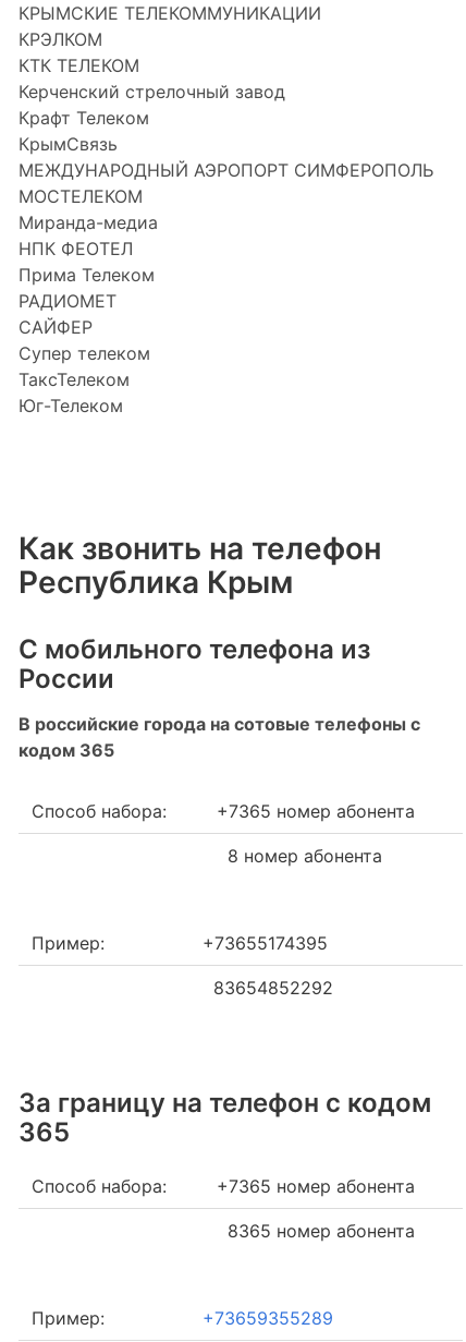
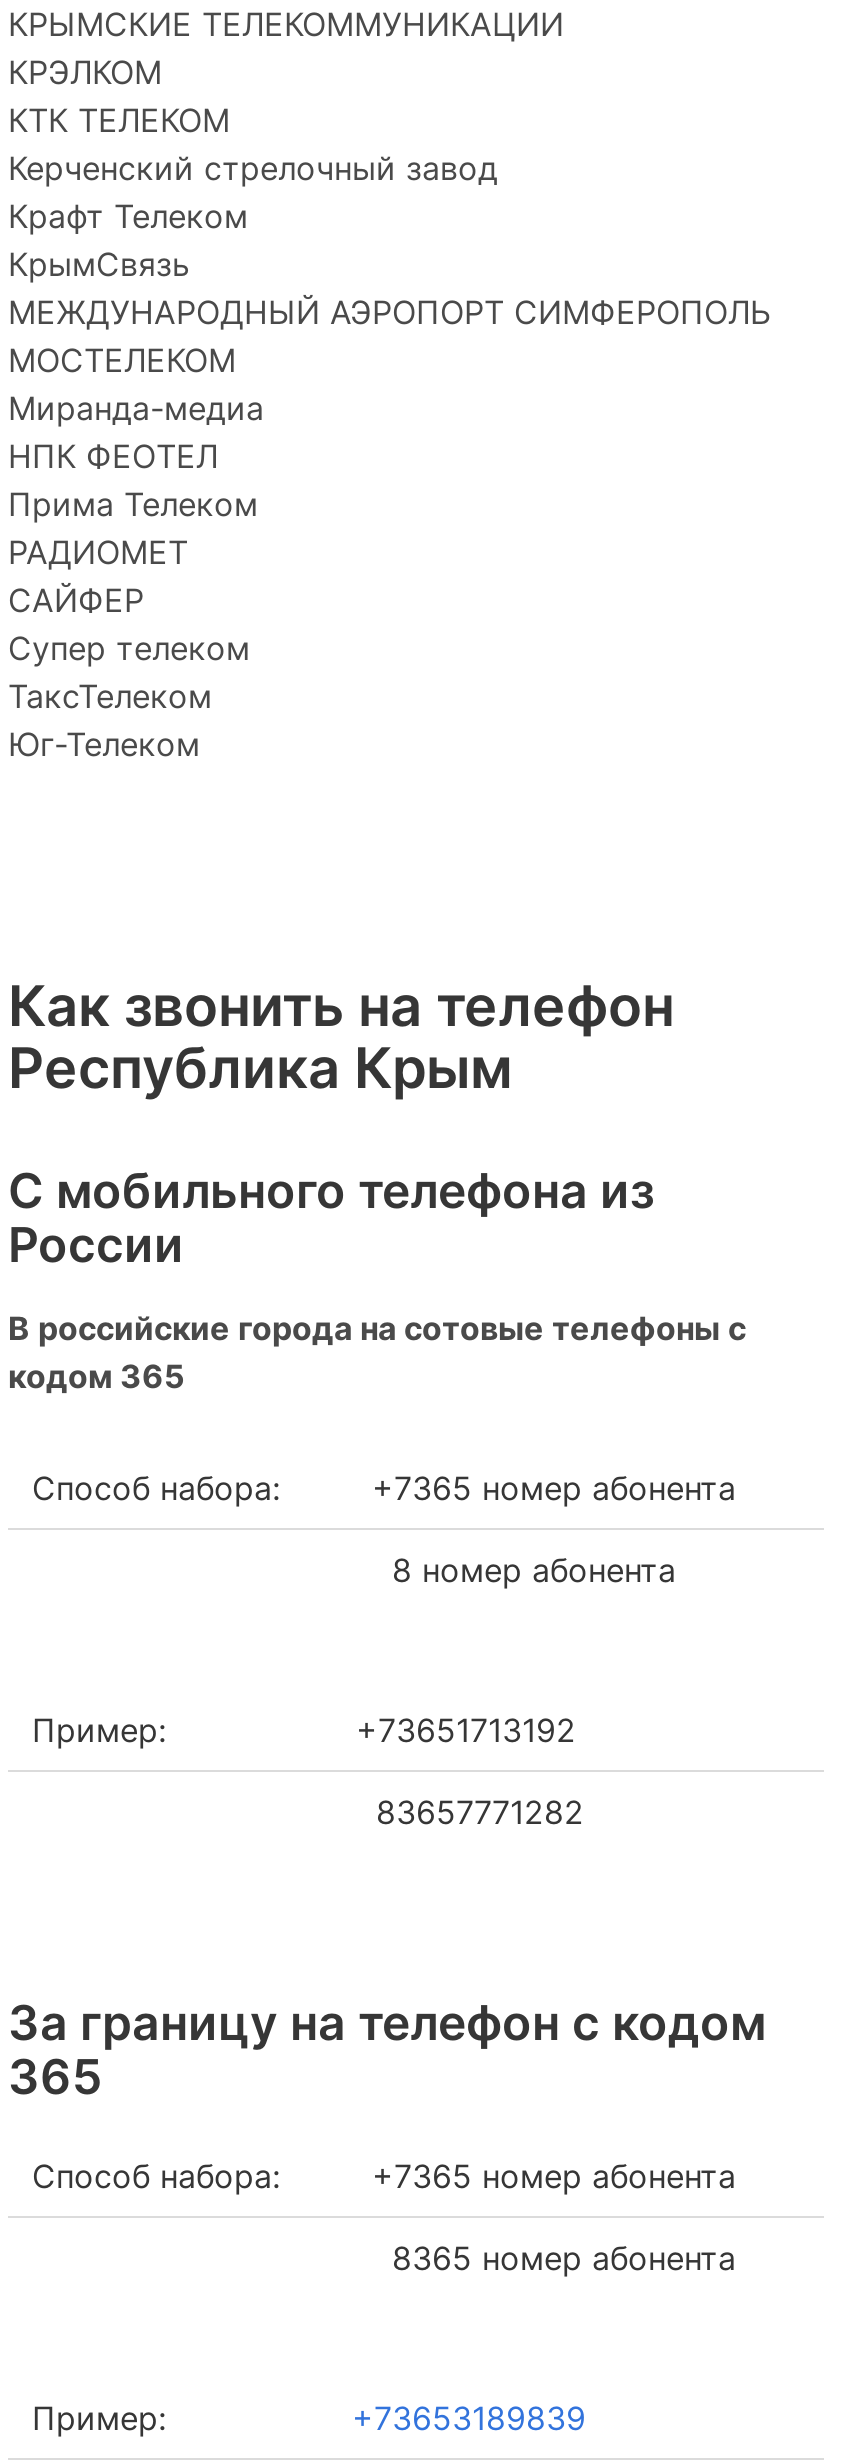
[203,933,328,954] +73655174395 -> [356,1711,576,1751] +73651713192
[203,977,333,999] 83654852292 -> [356,1793,584,1833] 83657771282
[203,1307,333,1329] +73659355289 -> [352,2399,586,2439] +73653189839

